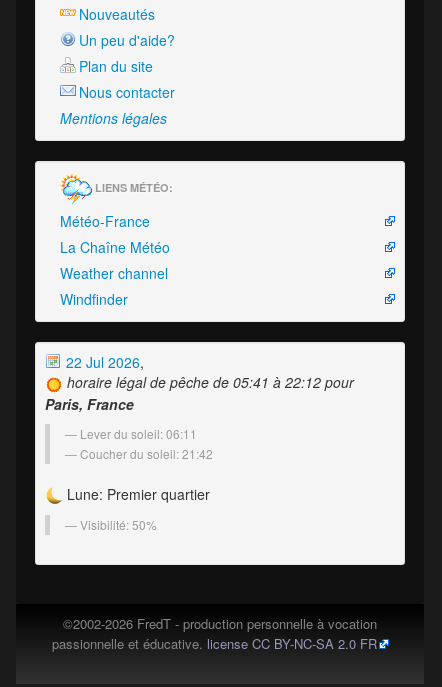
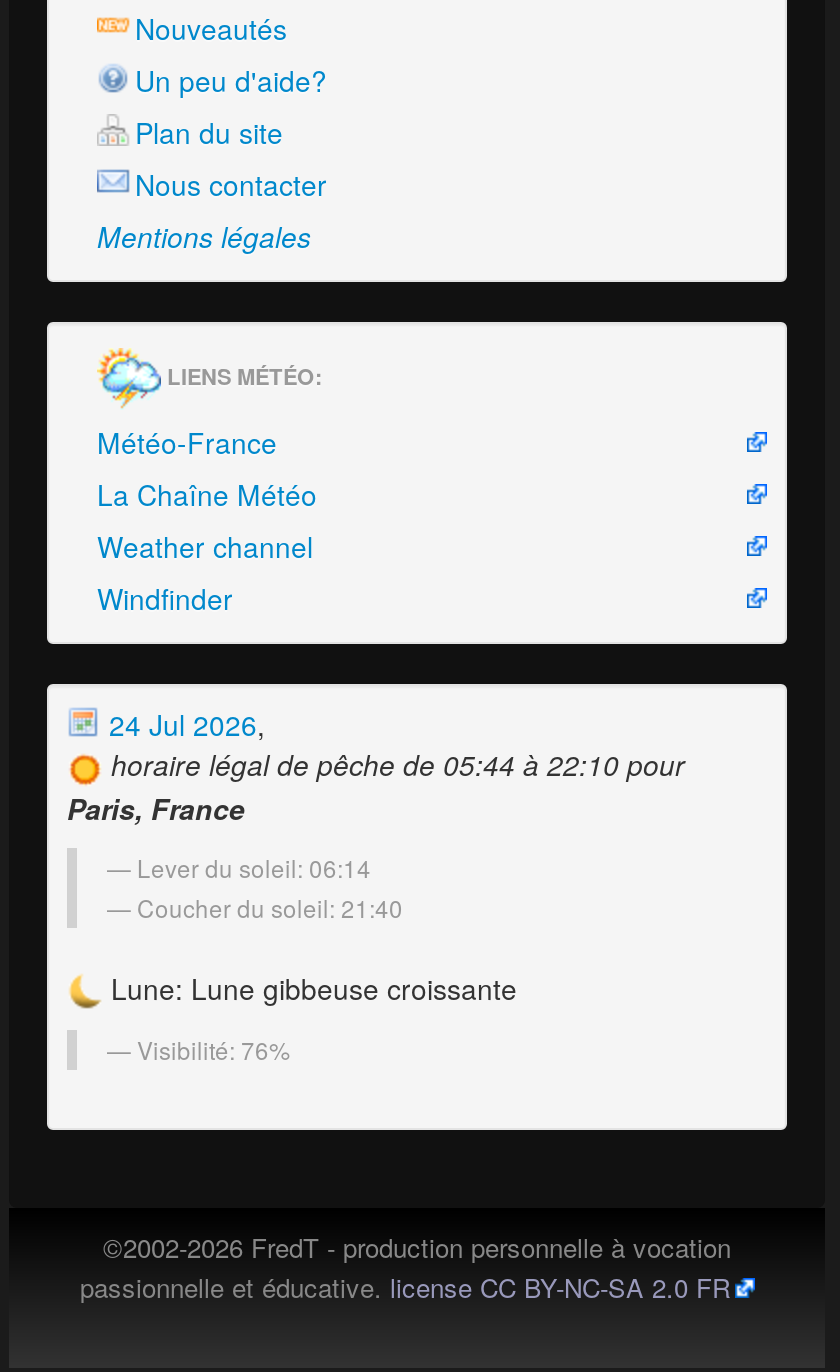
[62,352,144,372] 22 Jul 2026, -> [101,703,265,743] 24 Jul 2026,
[67,372,354,392] horaire légal de pêche de 05:41 à 22:12 pour -> [111,743,685,783] horaire légal de pêche de 05:44 à 22:10 pour
[80,424,213,461] Lever du soleil: 06:11 | Coucher du soleil: 21:42 -> [137,849,403,923] Lever du soleil: 06:14 | Coucher du soleil: 21:40
[63,483,210,503] Lune: Premier quartier -> [103,967,517,1007] Lune: Lune gibbeuse croissante
[80,516,157,533] Visibilité: 50% -> [137,1033,291,1067] Visibilité: 76%

